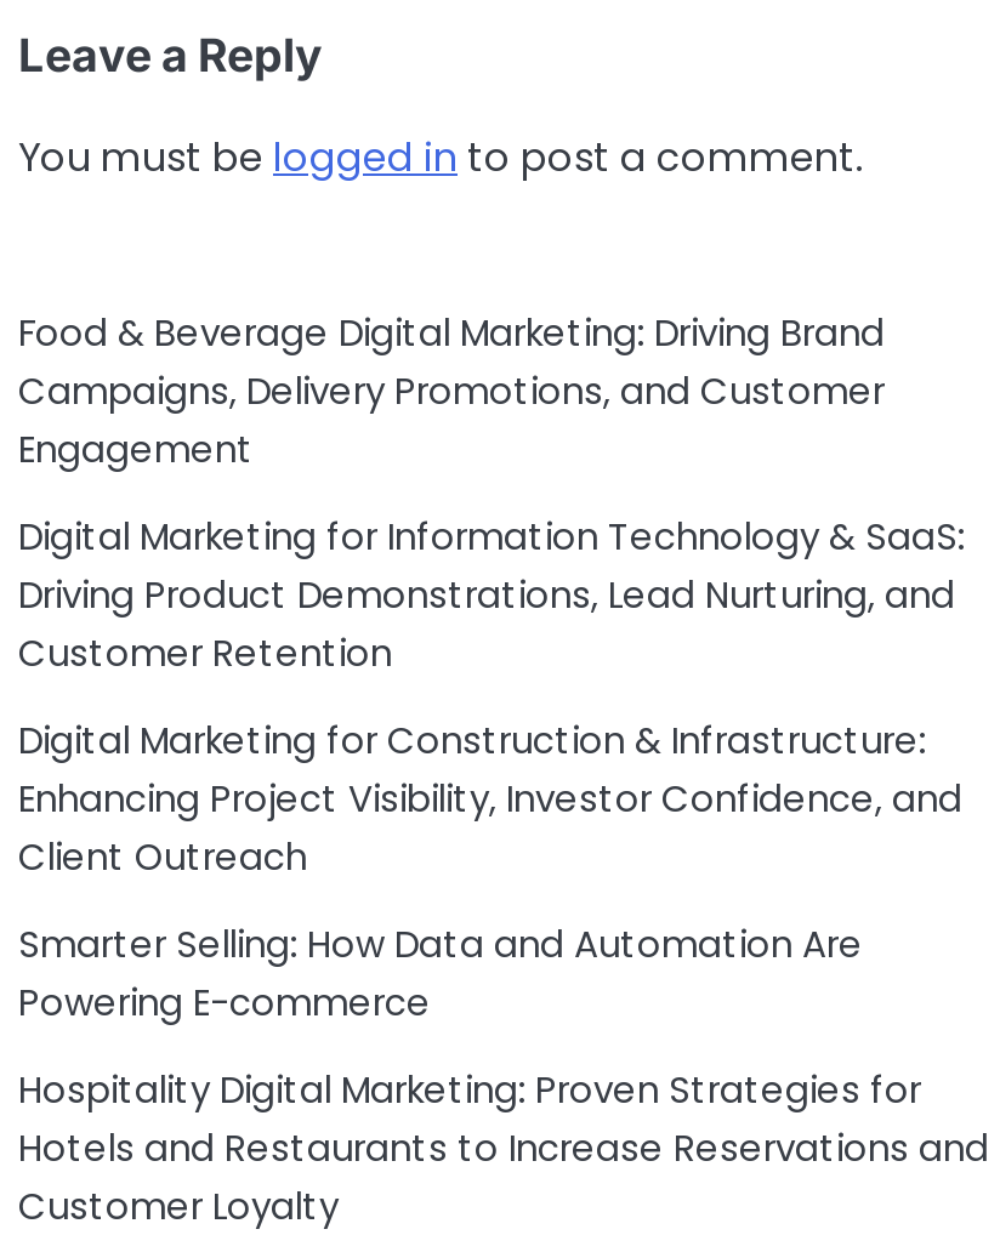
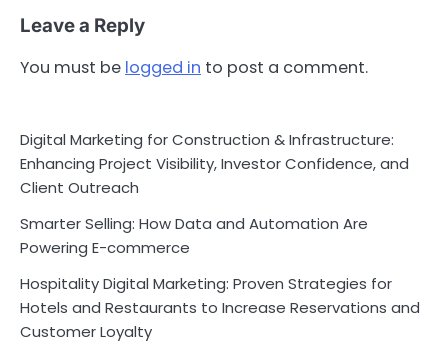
[18,308,965,679] Food & Beverage Digital Marketing: Driving Brand | Campaigns, Delivery Promotions, and Customer | Engagement | Digital Marketing for Information Technology & SaaS: | Driving Product Demonstrations, Lead Nurturing, and | Customer Retention -> none

